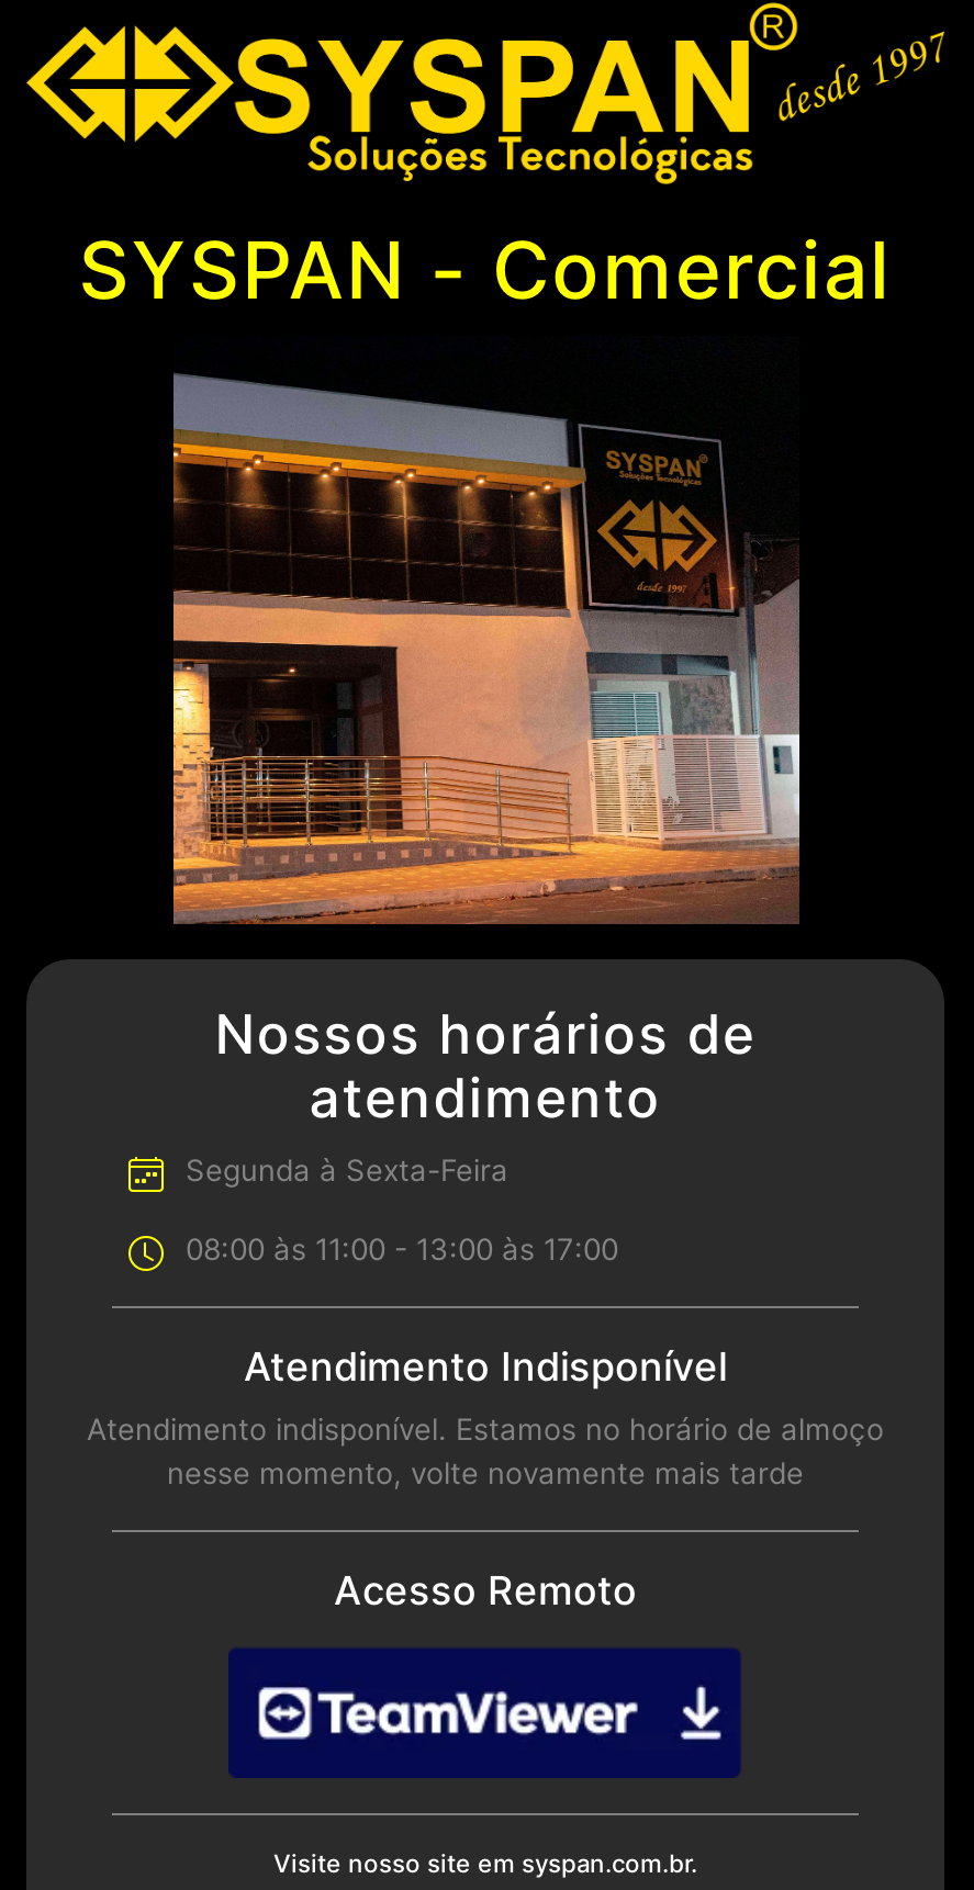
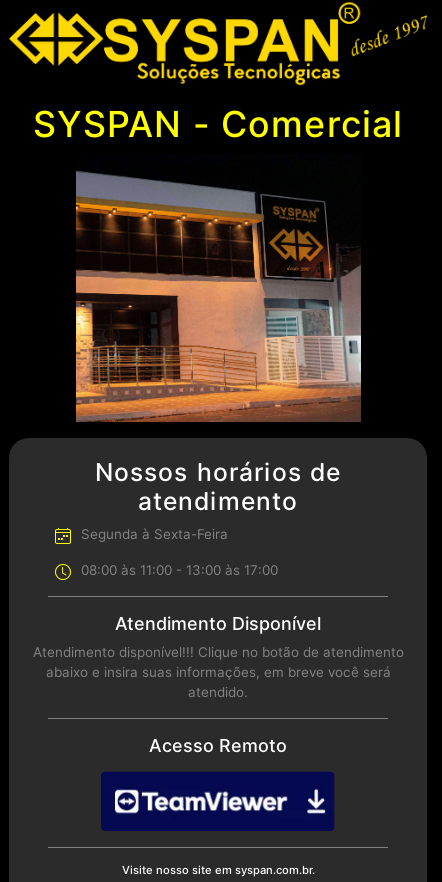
[244,1345,727,1391] Atendimento Indisponível -> [115,613,321,634] Atendimento Disponível
[87,1413,884,1492] Atendimento indisponível. Estamos no horário de almoço | nesse momento, volte novamente mais tarde -> [32,644,403,700] Atendimento disponível!!! Clique no botão de atendimento | abaixo e insira suas informações, em breve você será | atendido.

